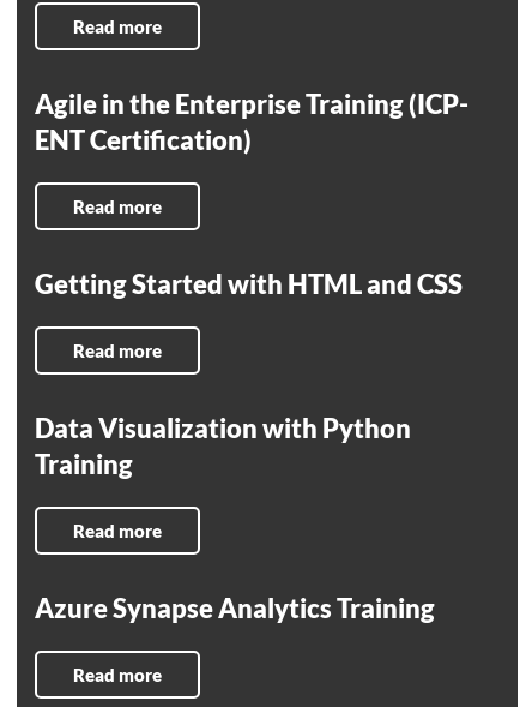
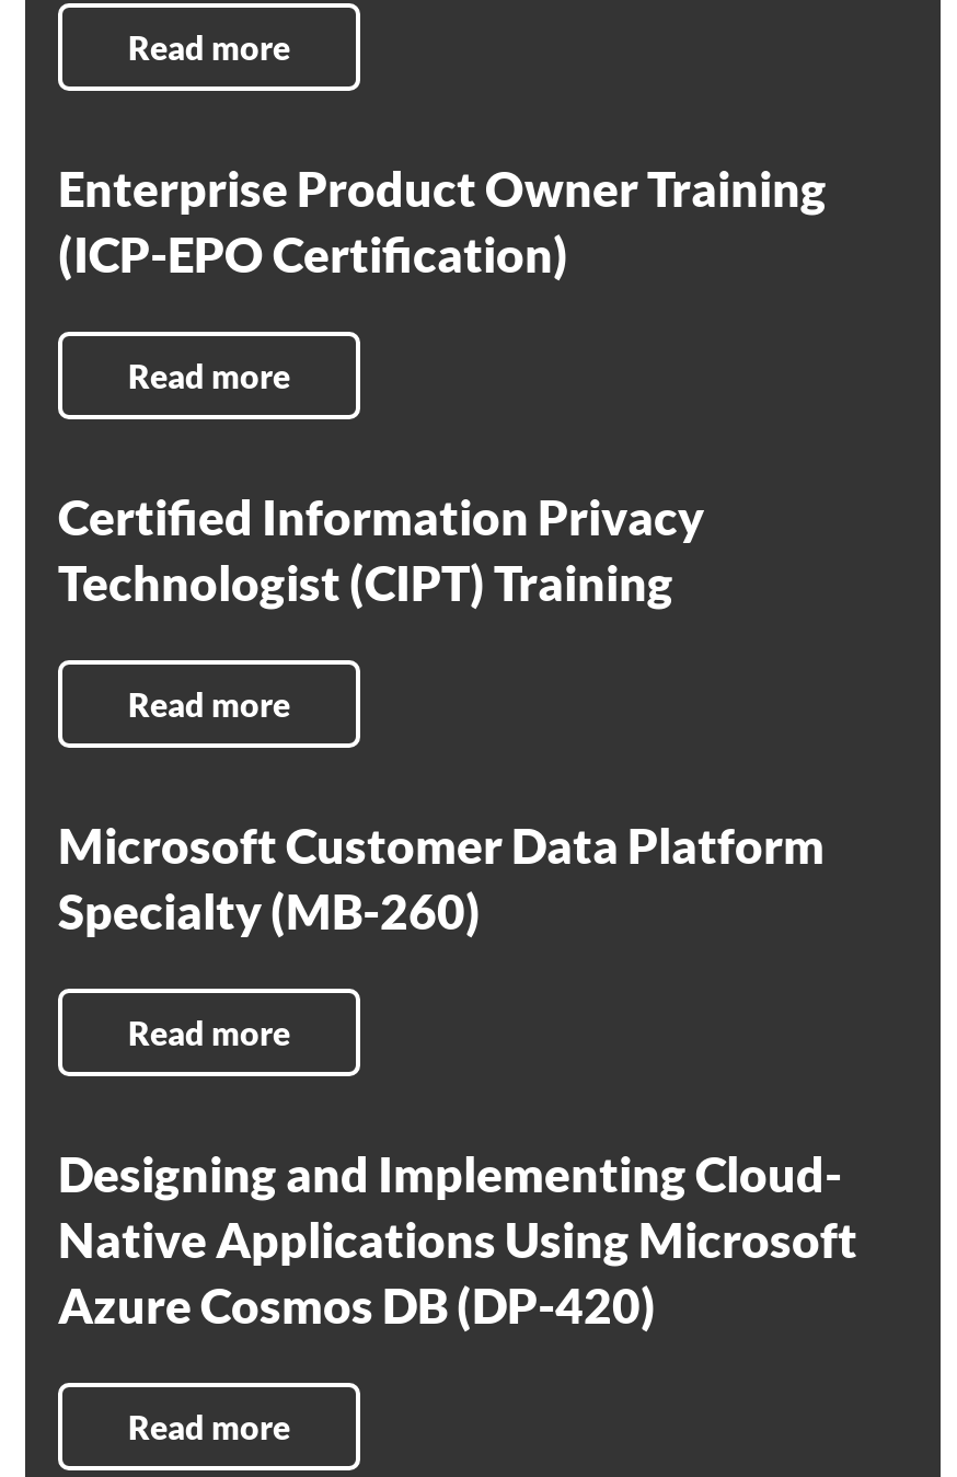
[35,88,468,156] Agile in the Enterprise Training (ICP- | ENT Certification) -> [58,159,827,284] Enterprise Product Owner Training | (ICP-EPO Certification)
[35,268,463,300] Getting Started with HTML and CSS -> [58,487,704,612] Certified Information Privacy | Technologist (CIPT) Training
[35,412,411,480] Data Visualization with Python | Training -> [58,816,825,941] Microsoft Customer Data Platform | Specialty (MB-260)
[35,592,435,624] Azure Synapse Analytics Training -> [58,1144,857,1335] Designing and Implementing Cloud- | Native Applications Using Microsoft | Azure Cosmos DB (DP-420)

